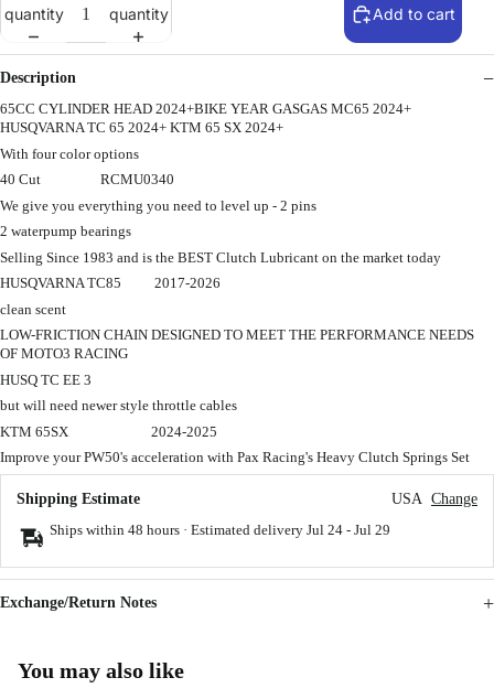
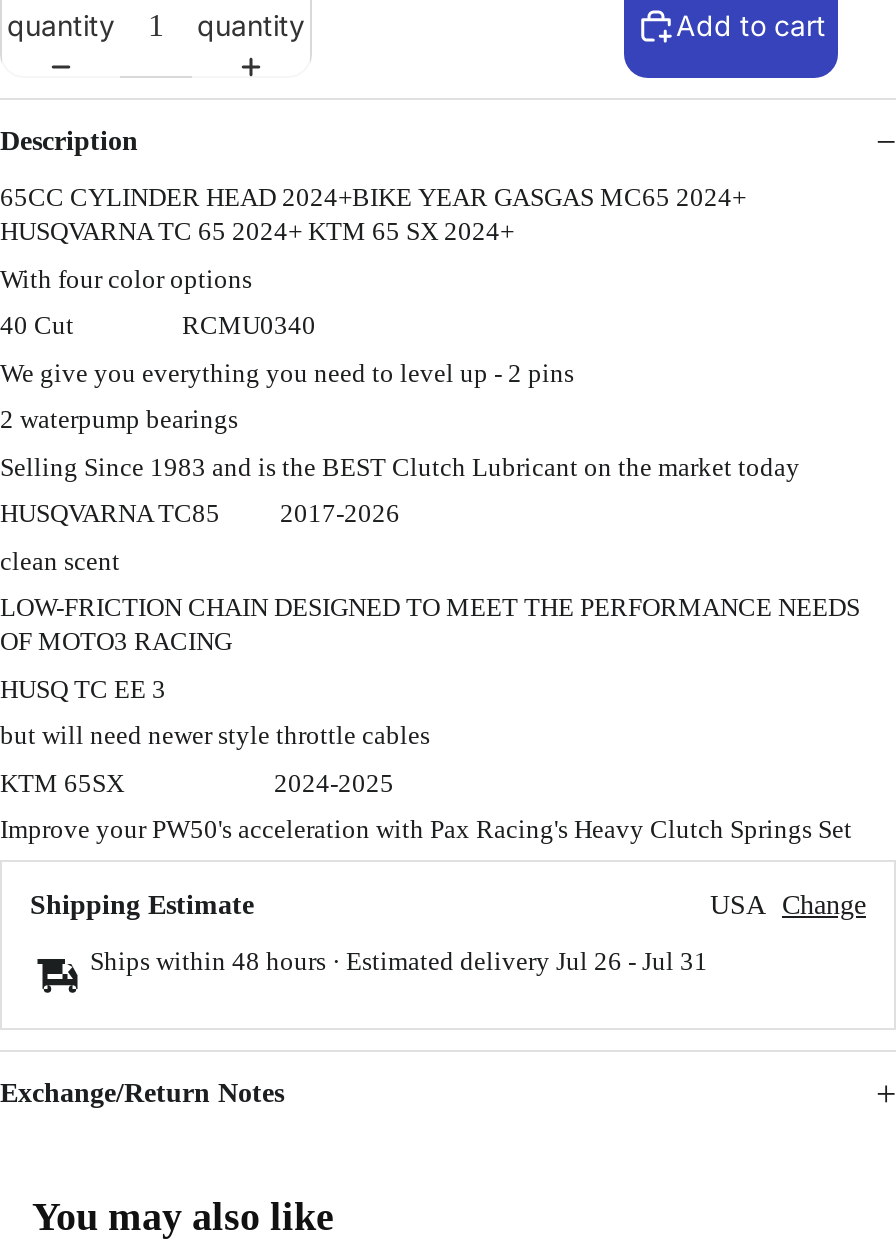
[50,521,390,537] Ships within 48 hours · Estimated delivery Jul 24 - Jul 29 -> [90,945,708,975] Ships within 48 hours · Estimated delivery Jul 26 - Jul 31

